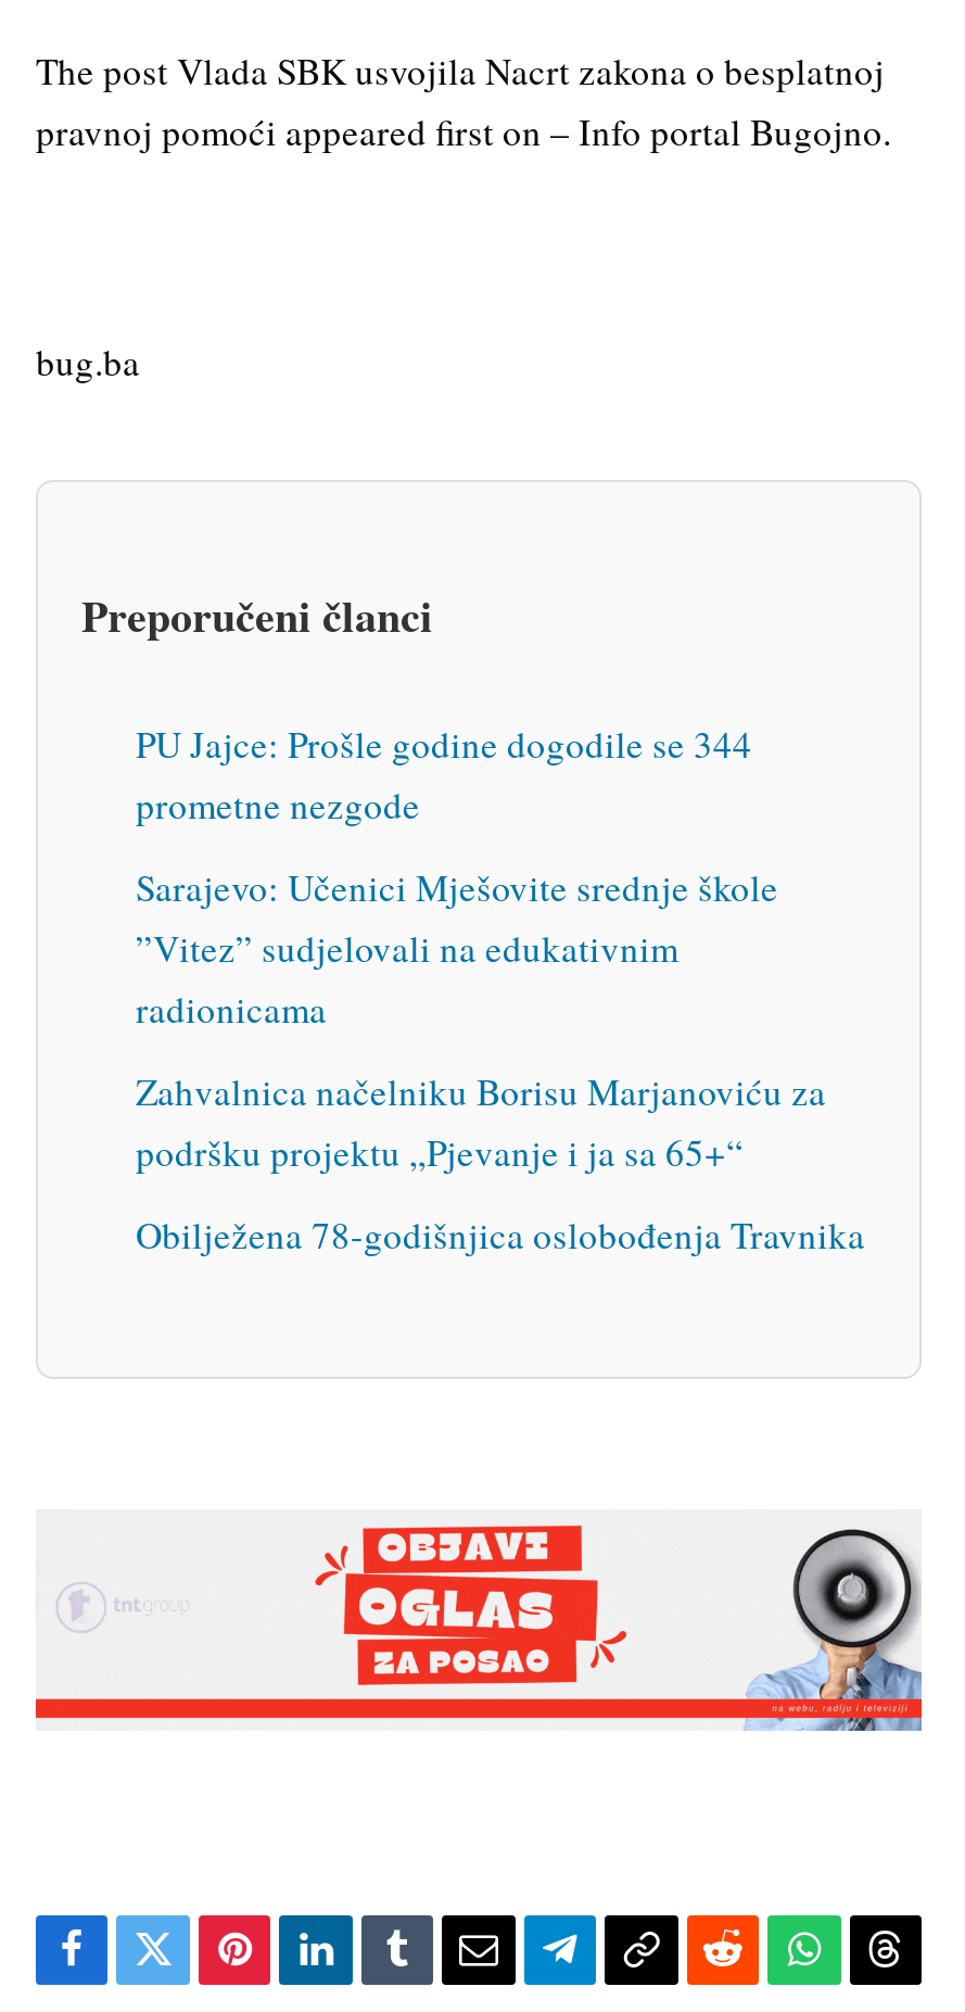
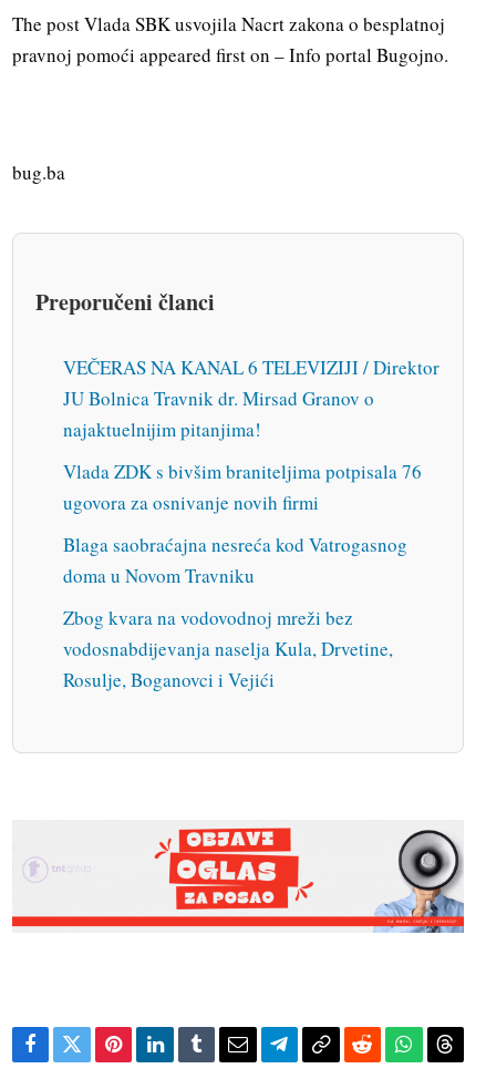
[136,720,752,830] PU Jajce: Prošle godine dogodile se 344 | prometne nezgode -> [63,355,440,442] VEČERAS NA KANAL 6 TELEVIZIJI / Direktor | JU Bolnica Travnik dr. Mirsad Granov o | najaktuelnijim pitanjima!
[136,863,778,1035] Sarajevo: Učenici Mješovite srednje škole | ”Vitez” sudjelovali na edukativnim | radionicama -> [63,459,422,516] Vlada ZDK s bivšim braniteljima potpisala 76 | ugovora za osnivanje novih firmi
[136,1067,826,1178] Zahvalnica načelniku Borisu Marjanoviću za | podršku projektu „Pjevanje i ja sa 65+“ -> [63,532,407,589] Blaga saobraćajna nesreća kod Vatrogasnog | doma u Novom Travniku
[136,1210,865,1260] Obilježena 78-godišnjica oslobođenja Travnika -> [63,605,393,693] Zbog kvara na vodovodnoj mreži bez | vodosnabdijevanja naselja Kula, Drvetine, | Rosulje, Boganovci i Vejići

